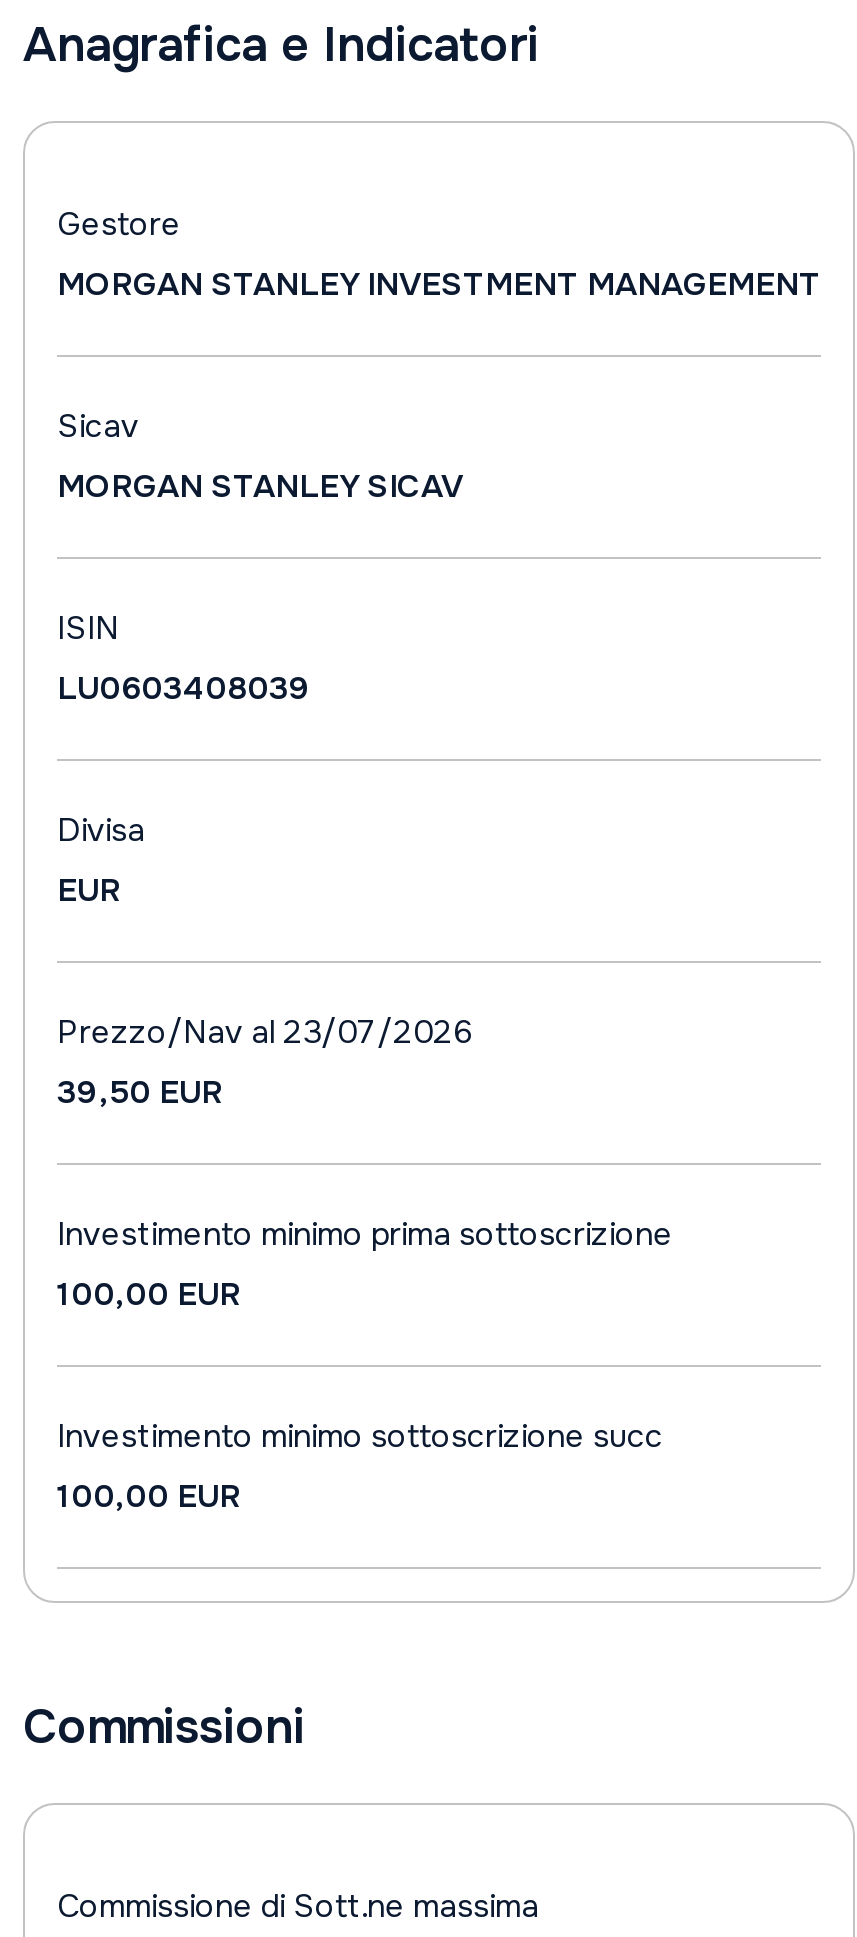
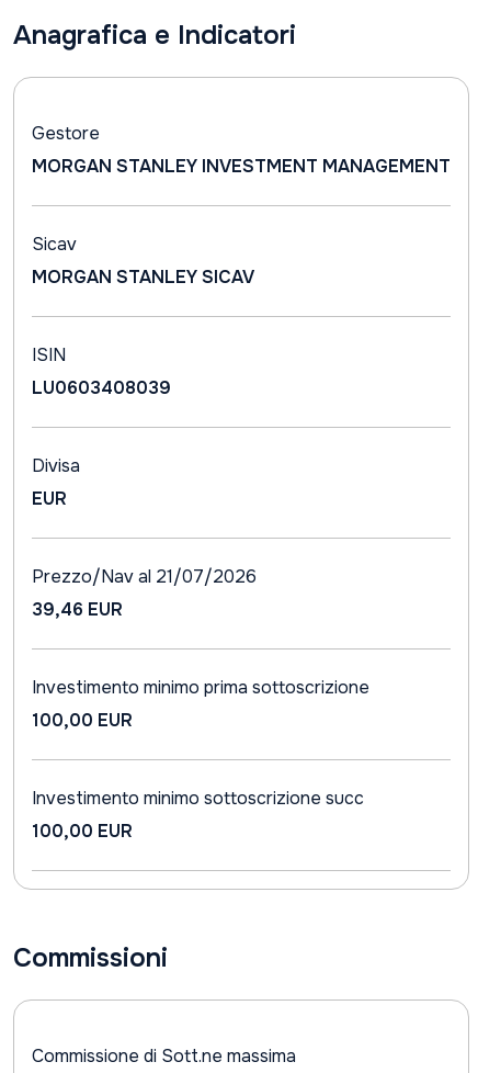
[57,1011,473,1053] Prezzo/Nav al 23/07/2026 -> [32,565,257,588] Prezzo/Nav al 21/07/2026
[57,1071,223,1113] 39,50 EUR -> [32,598,123,621] 39,46 EUR

